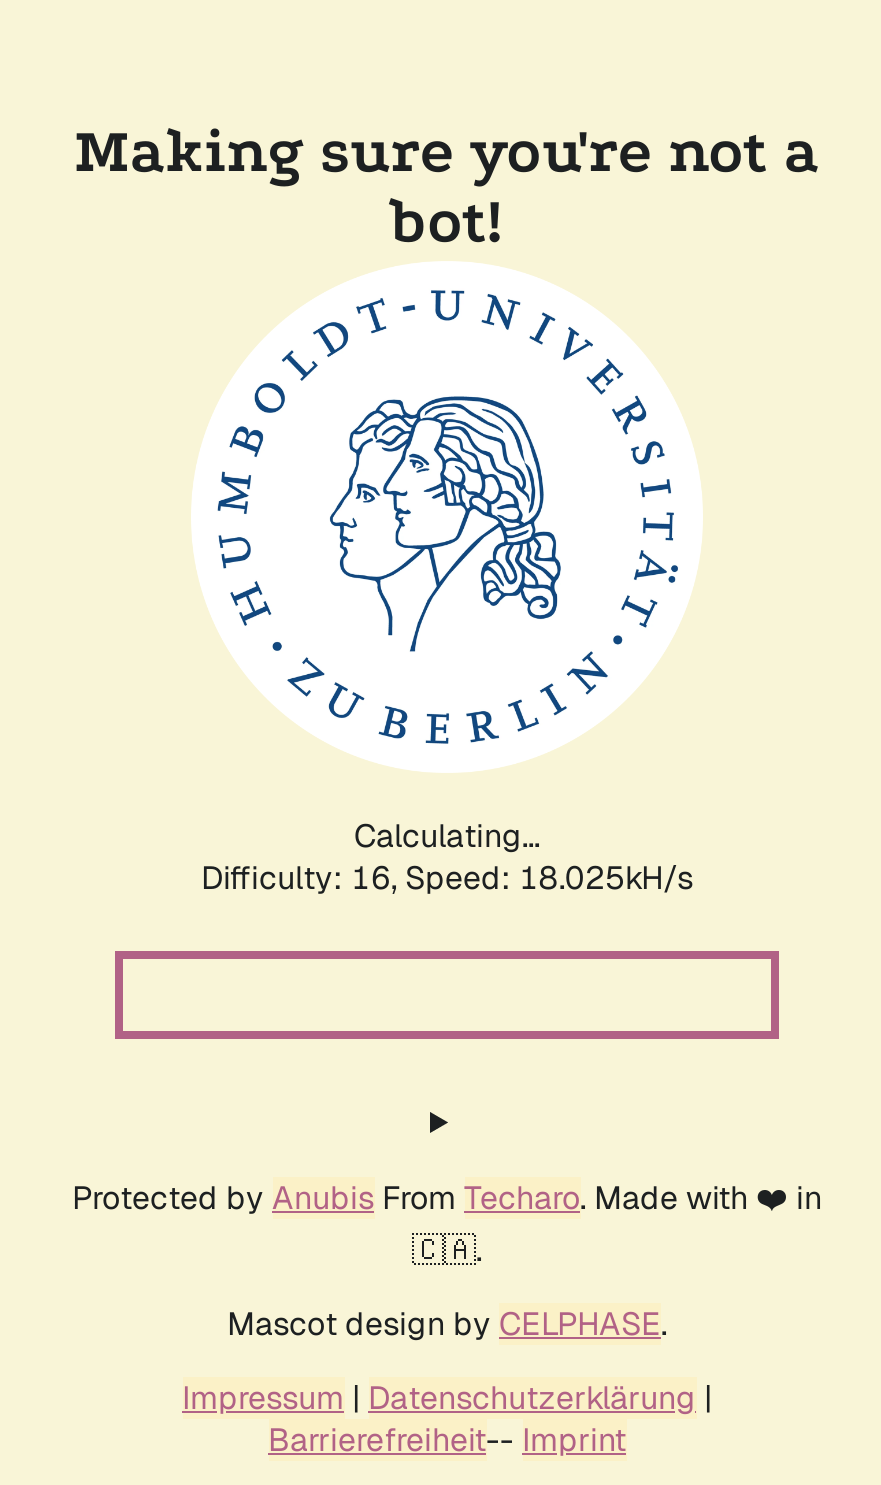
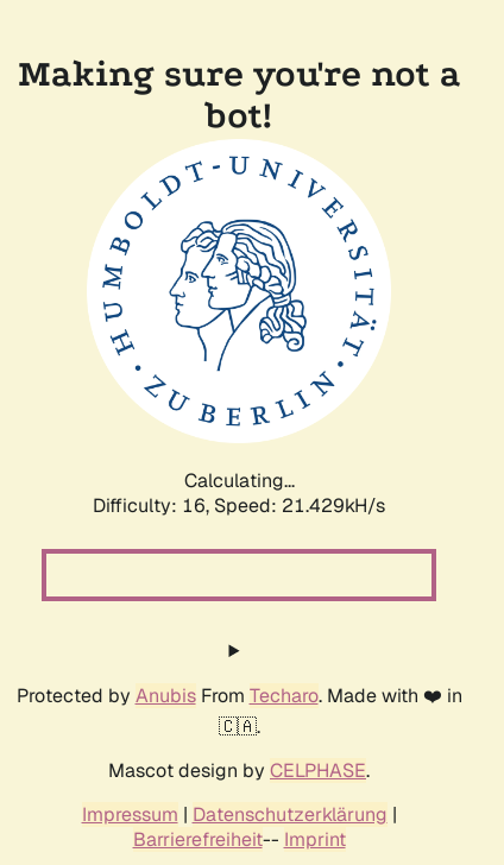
[201,857,693,899] Difficulty: 16, Speed: 18.025kH/s -> [93,493,385,518] Difficulty: 16, Speed: 21.429kH/s

